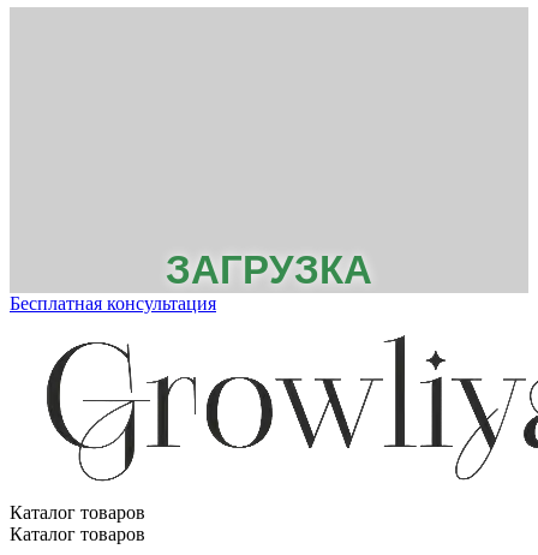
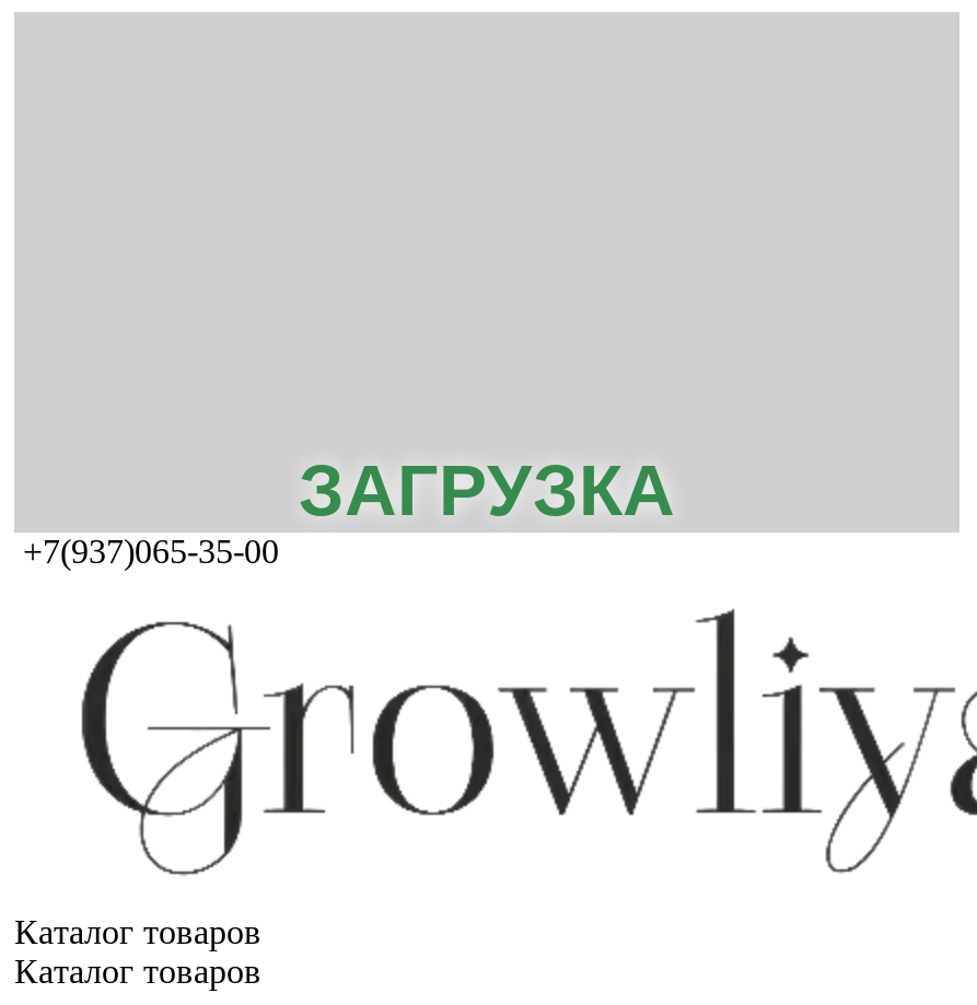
[10,293,216,314] Бесплатная консультация -> [23,533,279,570] +7(937)065-35-00

